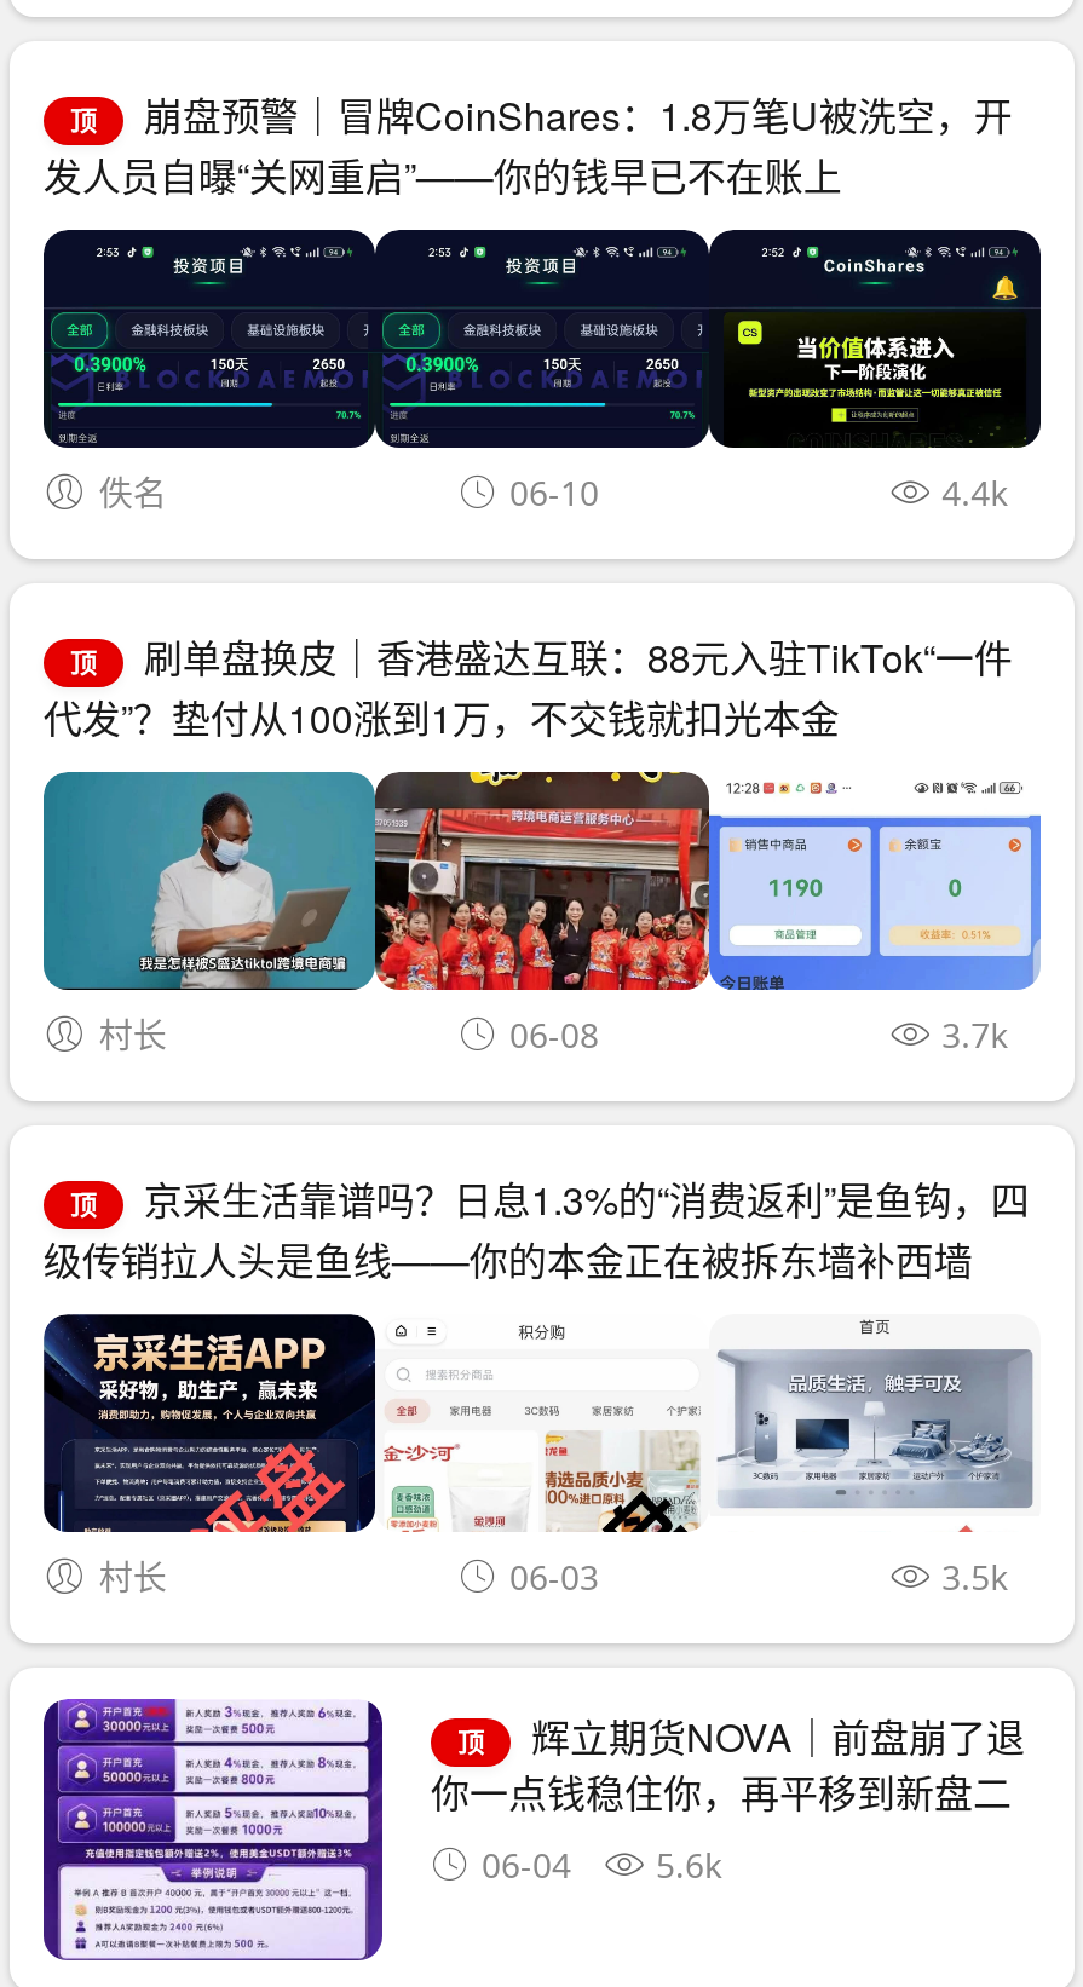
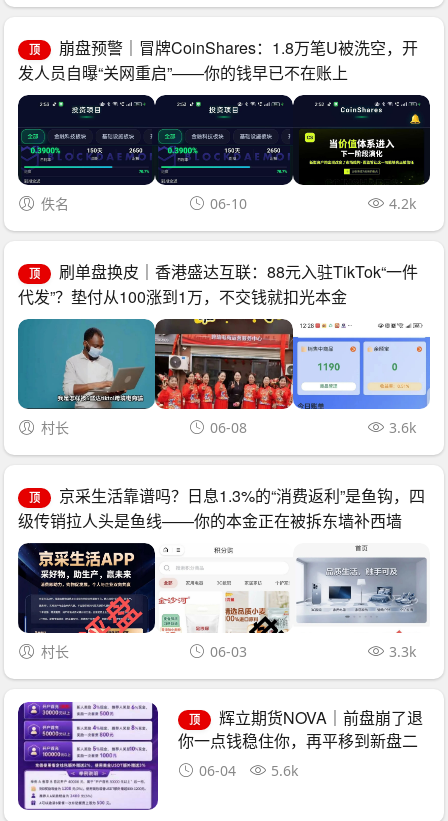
[942,470,1007,516] 4.4k -> [389,194,416,213] 4.2k
[942,1012,1007,1058] 3.7k -> [389,418,416,437] 3.6k
[942,1554,1007,1600] 3.5k -> [389,642,416,661] 3.3k

